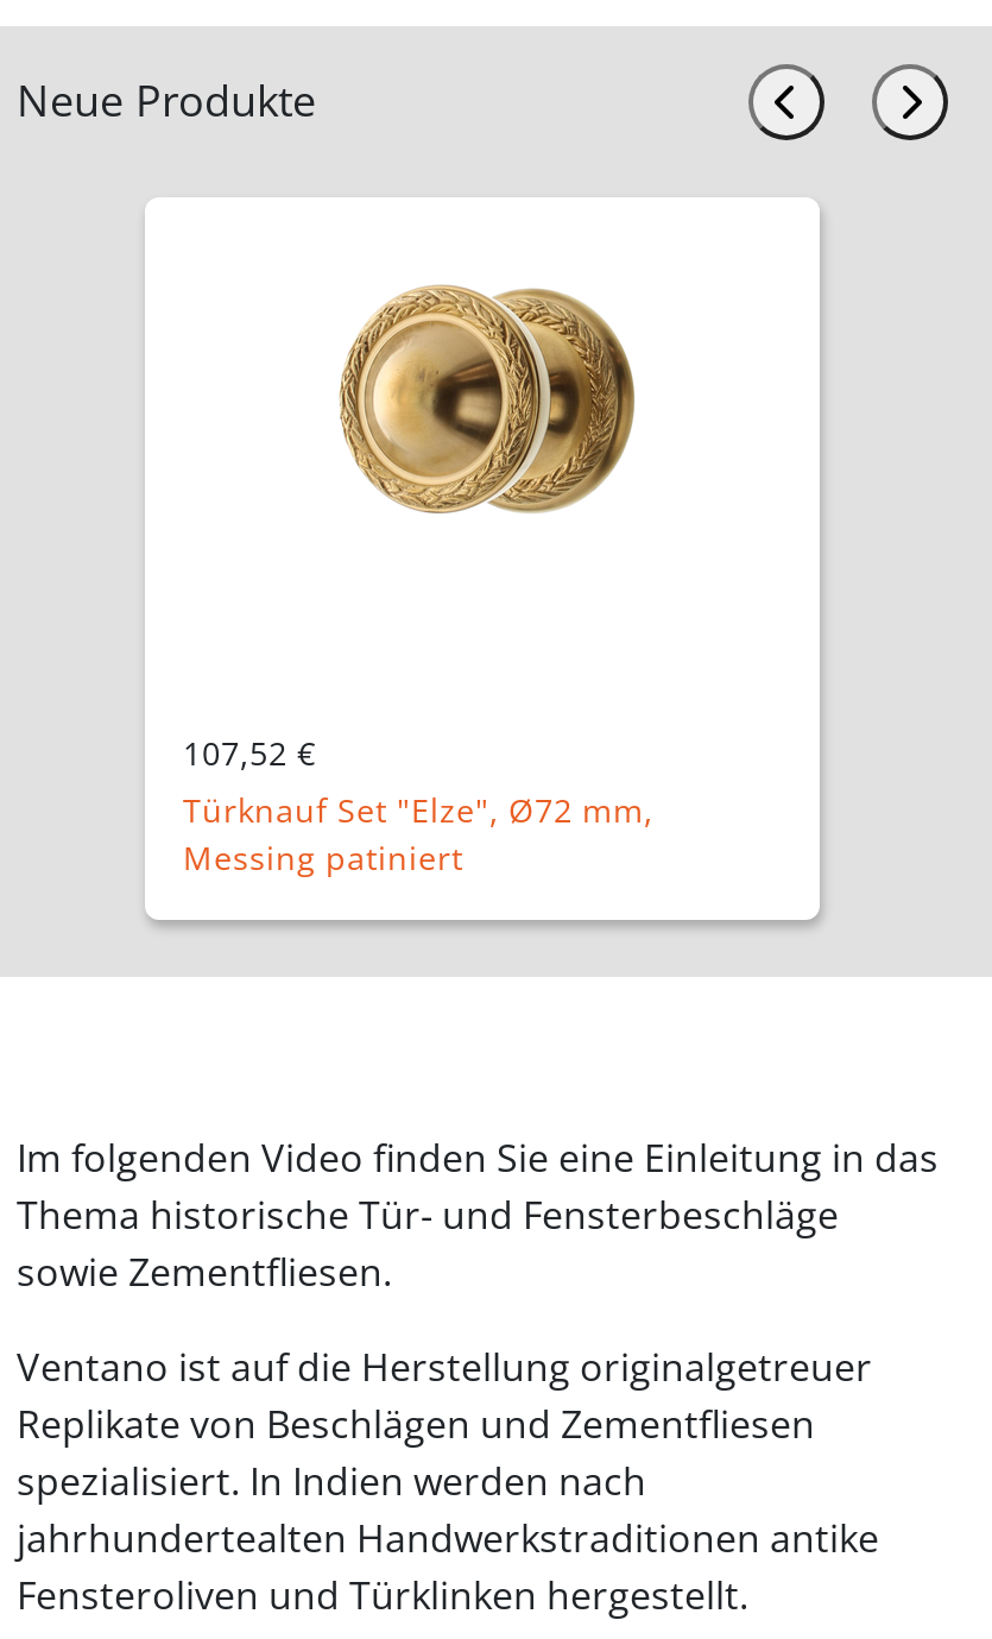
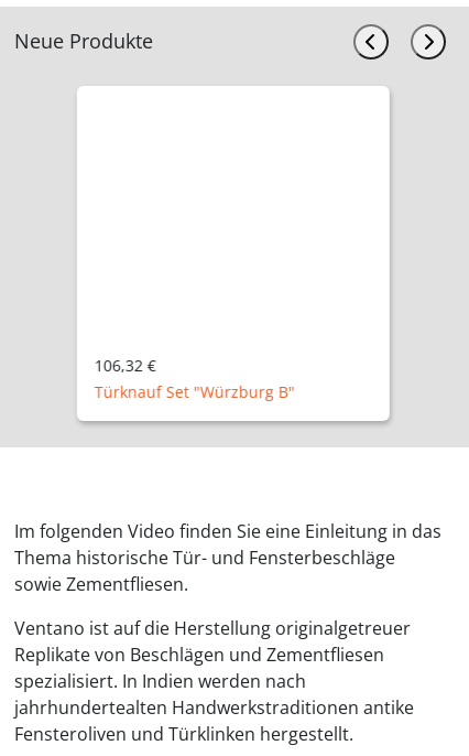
[337,283,637,516] [image] -> none
[183,730,653,879] 107,52 € | Türknauf Set "Elze", Ø72 mm, | Messing patiniert -> [91,355,292,402] 106,32 € | Türknauf Set "Würzburg B"

